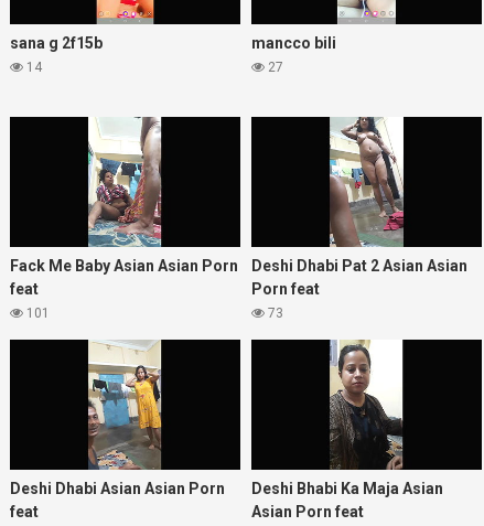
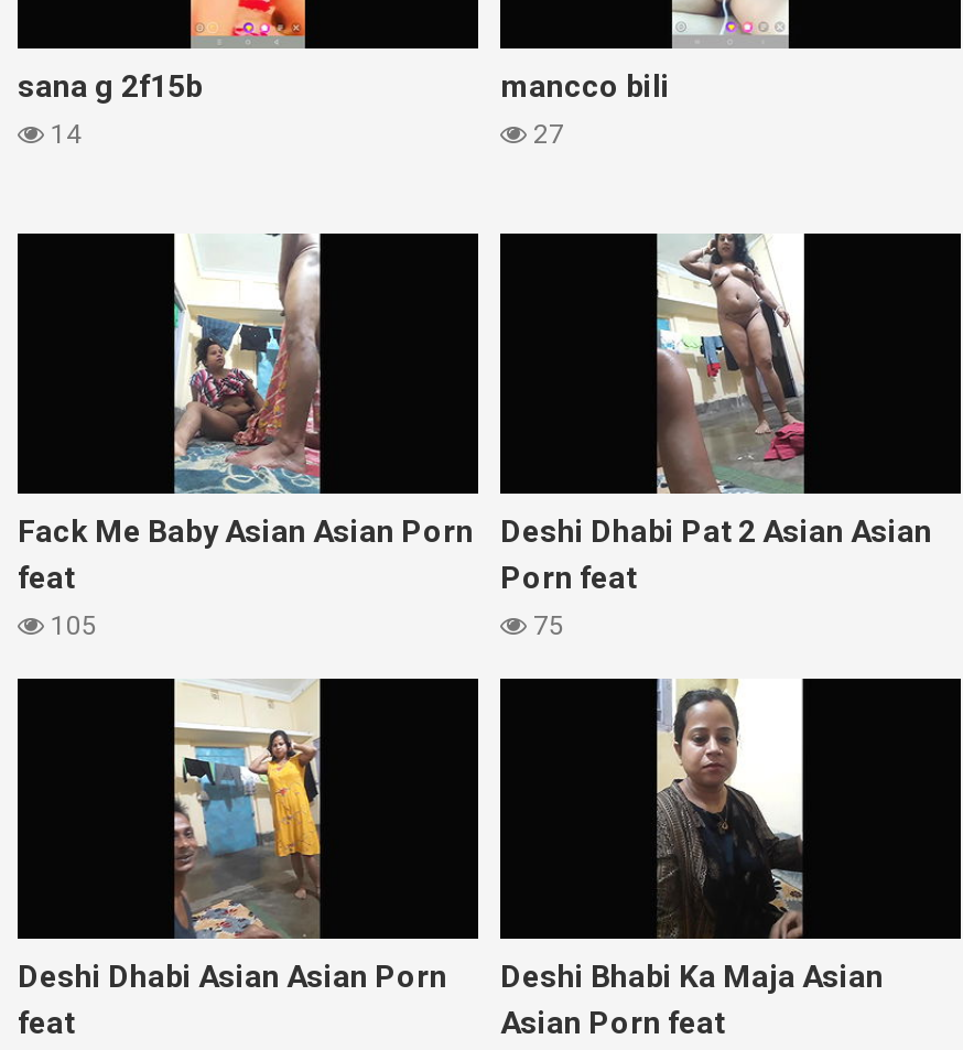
[23,305,50,321] 101 -> [44,610,97,641] 105
[265,305,283,321] 73 -> [527,610,564,641] 75

